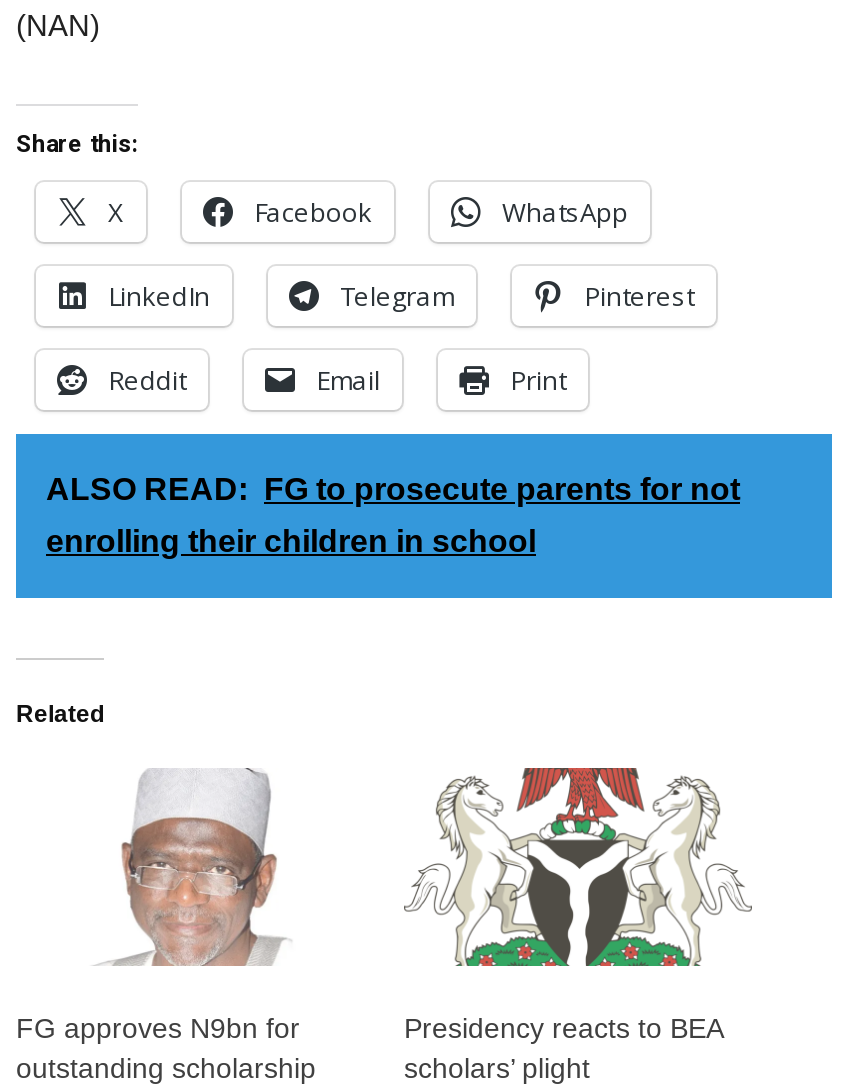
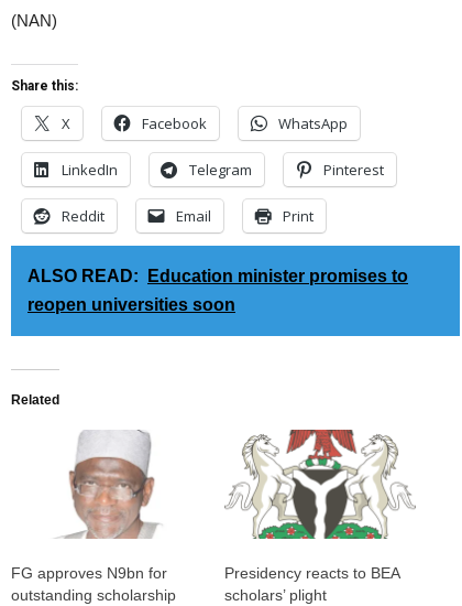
[46,472,740,506] ALSO READ: FG to prosecute parents for not -> [28,267,408,285] ALSO READ: Education minister promises to
[46,524,536,558] enrolling their children in school -> [28,295,235,314] reopen universities soon

